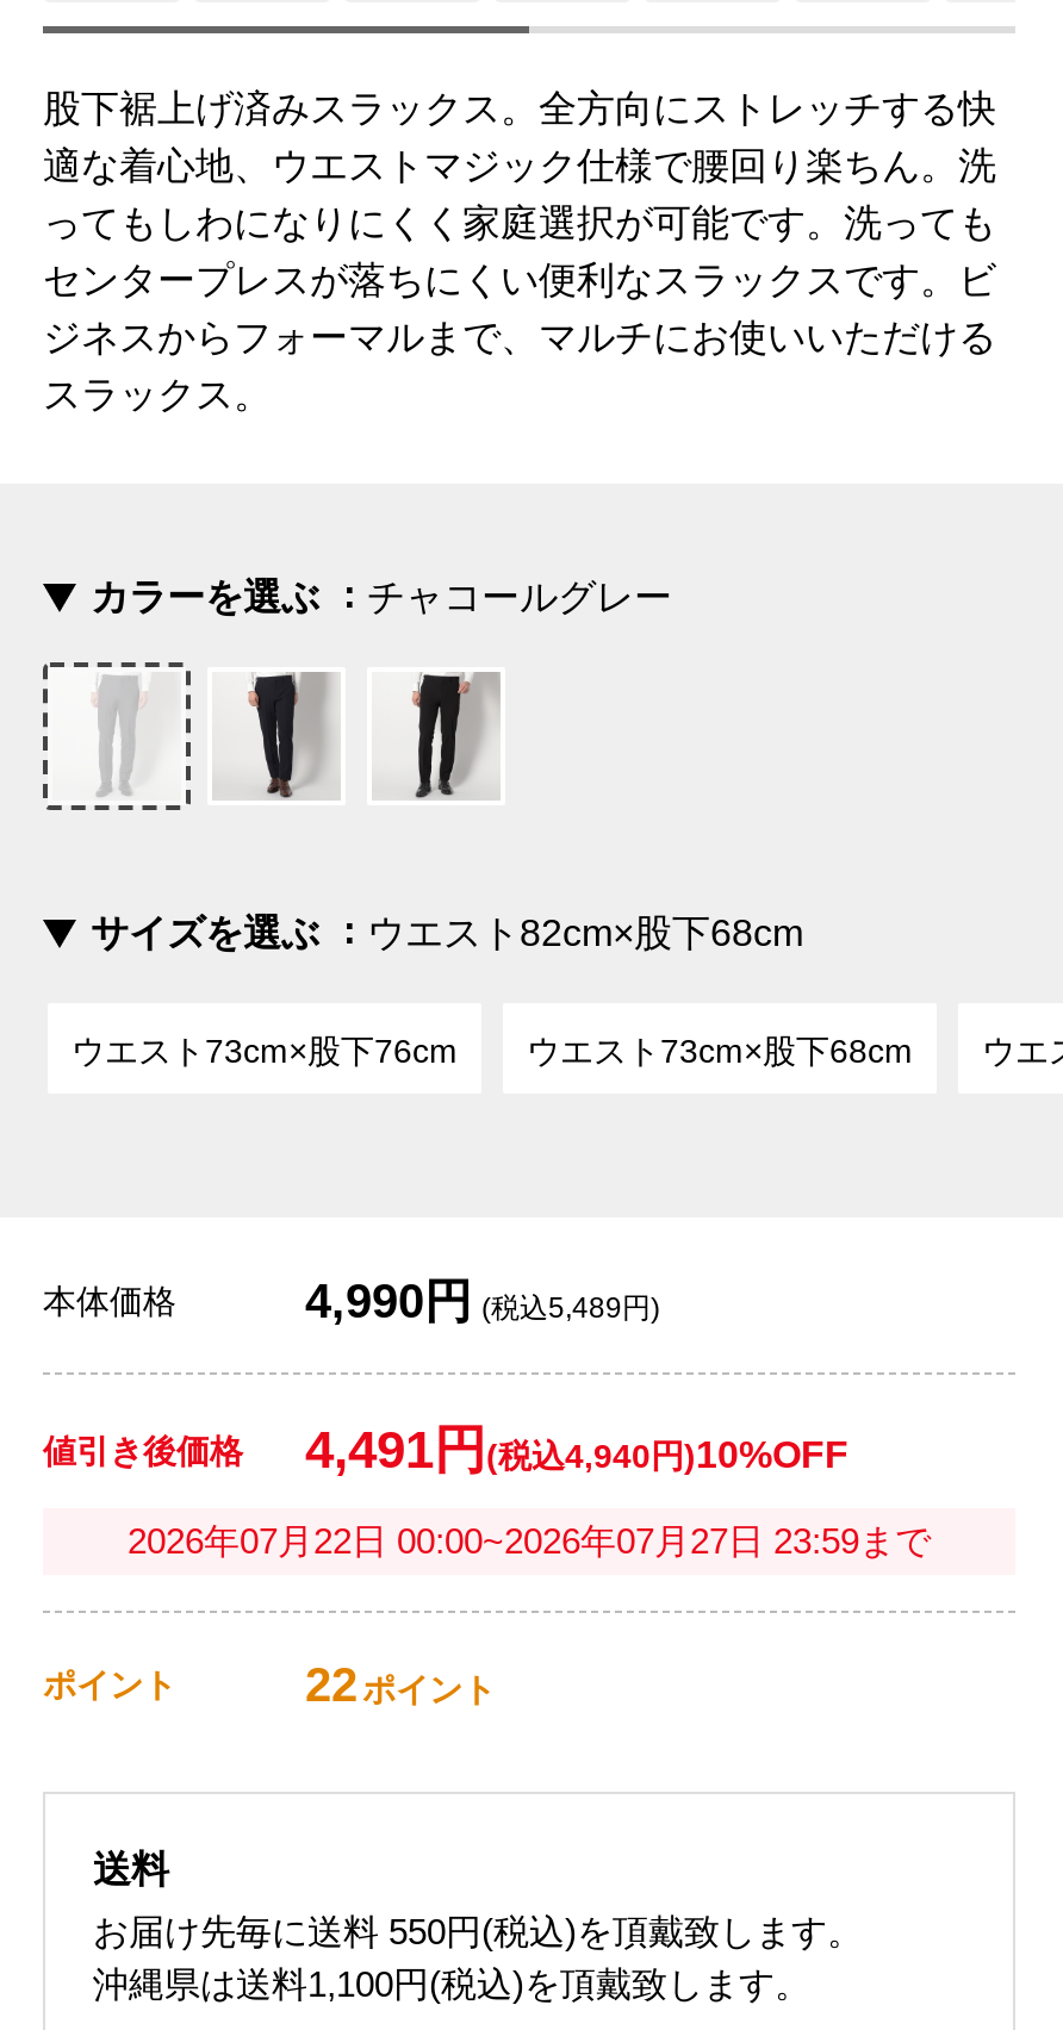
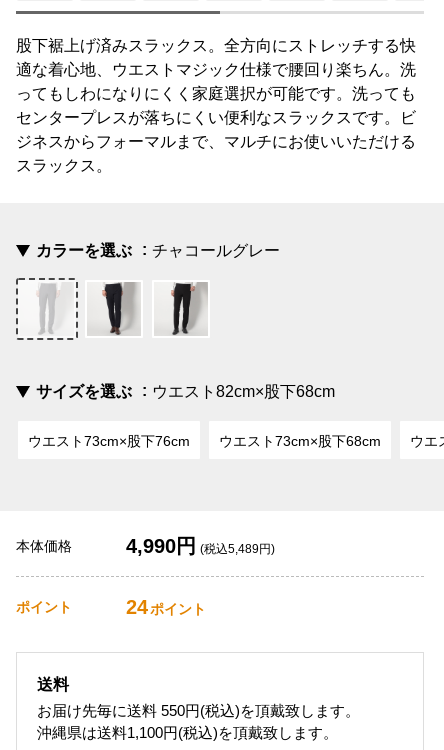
[43,1421,931,1561] 値引き後価格 | 4,491円(税込4,940円)10%OFF | 2026年07月22日 00:00~2026年07月27日 23:59まで -> none
[305,1659,496,1711] 22 ポイント -> [126,596,206,618] 24 ポイント

